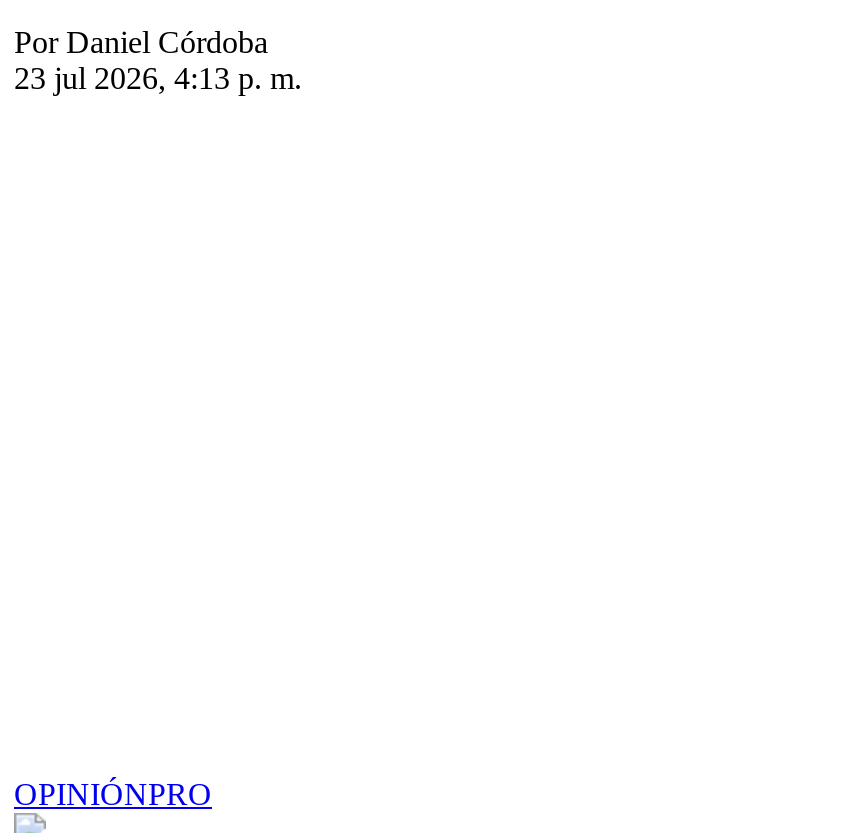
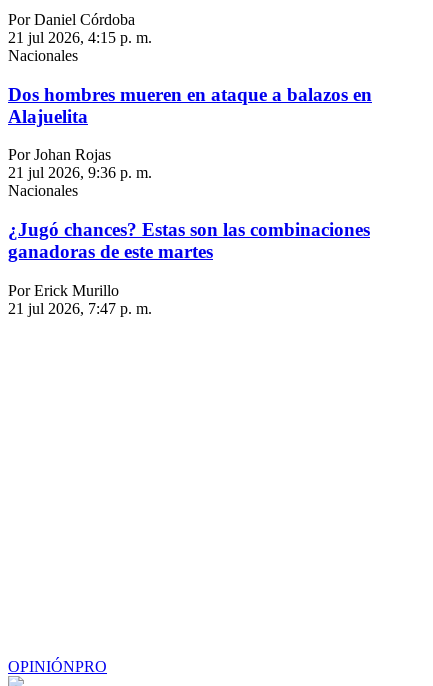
[14,61,302,95] 23 jul 2026, 4:13 p. m. -> [8,29,372,317] 21 jul 2026, 4:15 p. m. | Nacionales | Dos hombres mueren en ataque a balazos en | Alajuelita | Por Johan Rojas | 21 jul 2026, 9:36 p. m. | Nacionales | ¿Jugó chances? Estas son las combinaciones | ganadoras de este martes | Por Erick Murillo | 21 jul 2026, 7:47 p. m.

